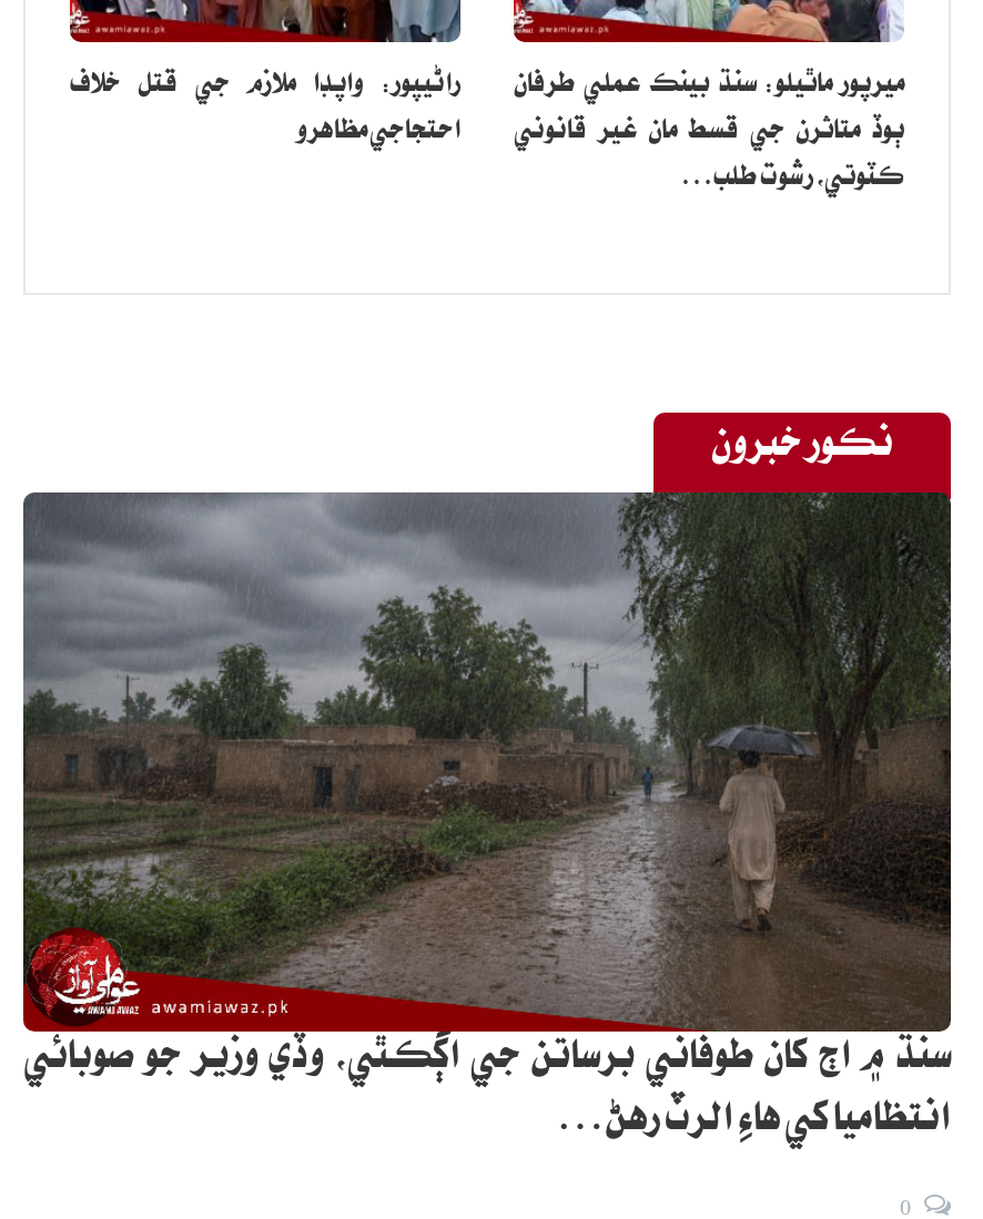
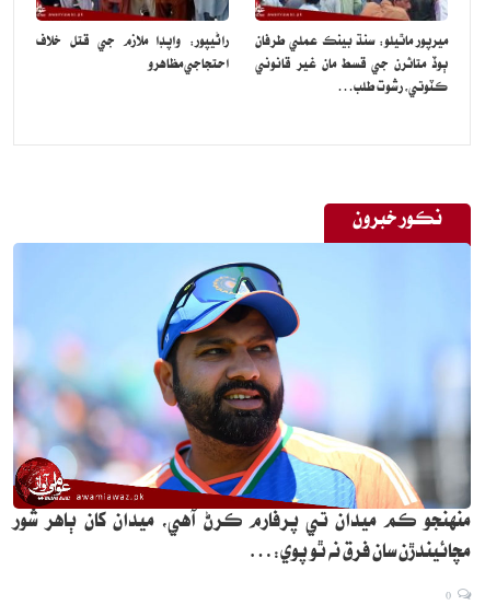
[21,490,953,1148] [image] | سنڌ ۾ اڄ کان طوفاني برساتن جي اڳڪٿي، وڏي وزير جو صوبائي | انتظاميا کي هاءِ الرٽ رهڻ… -> [13,242,472,566] [image] | منهنجو ڪم ميدان تي پرفارم ڪرڻ آهي، ميدان کان ٻاهر شور | مچائيندڙن سان فرق نه ٿو پوي:…

